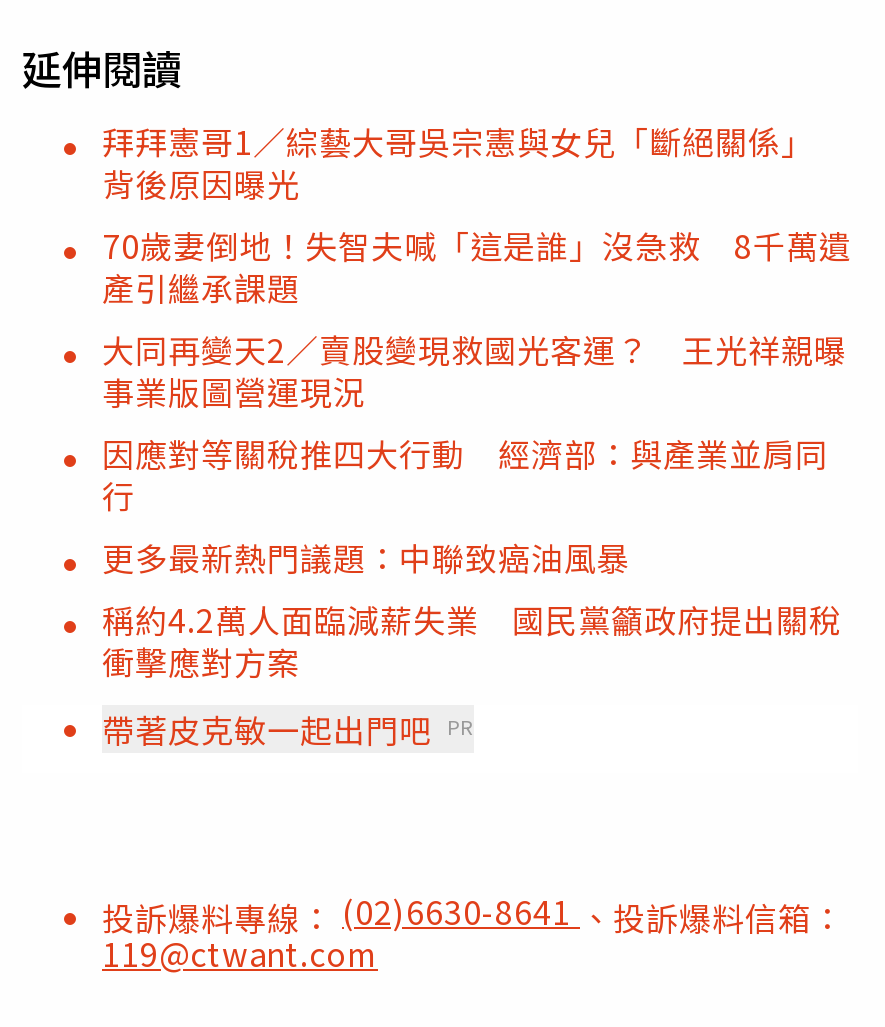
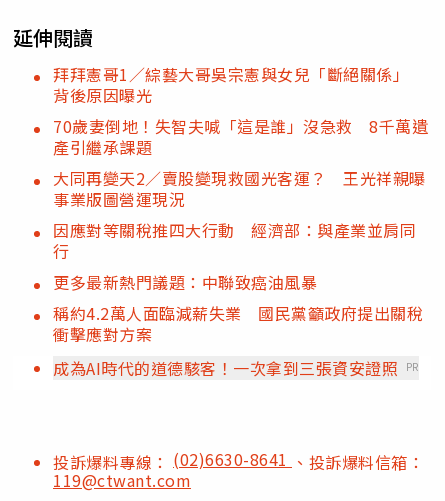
[102,706,473,754] 帶著皮克敏一起出門吧 PR -> [53,356,418,380] 成為AI時代的道德駭客！一次拿到三張資安證照 PR

